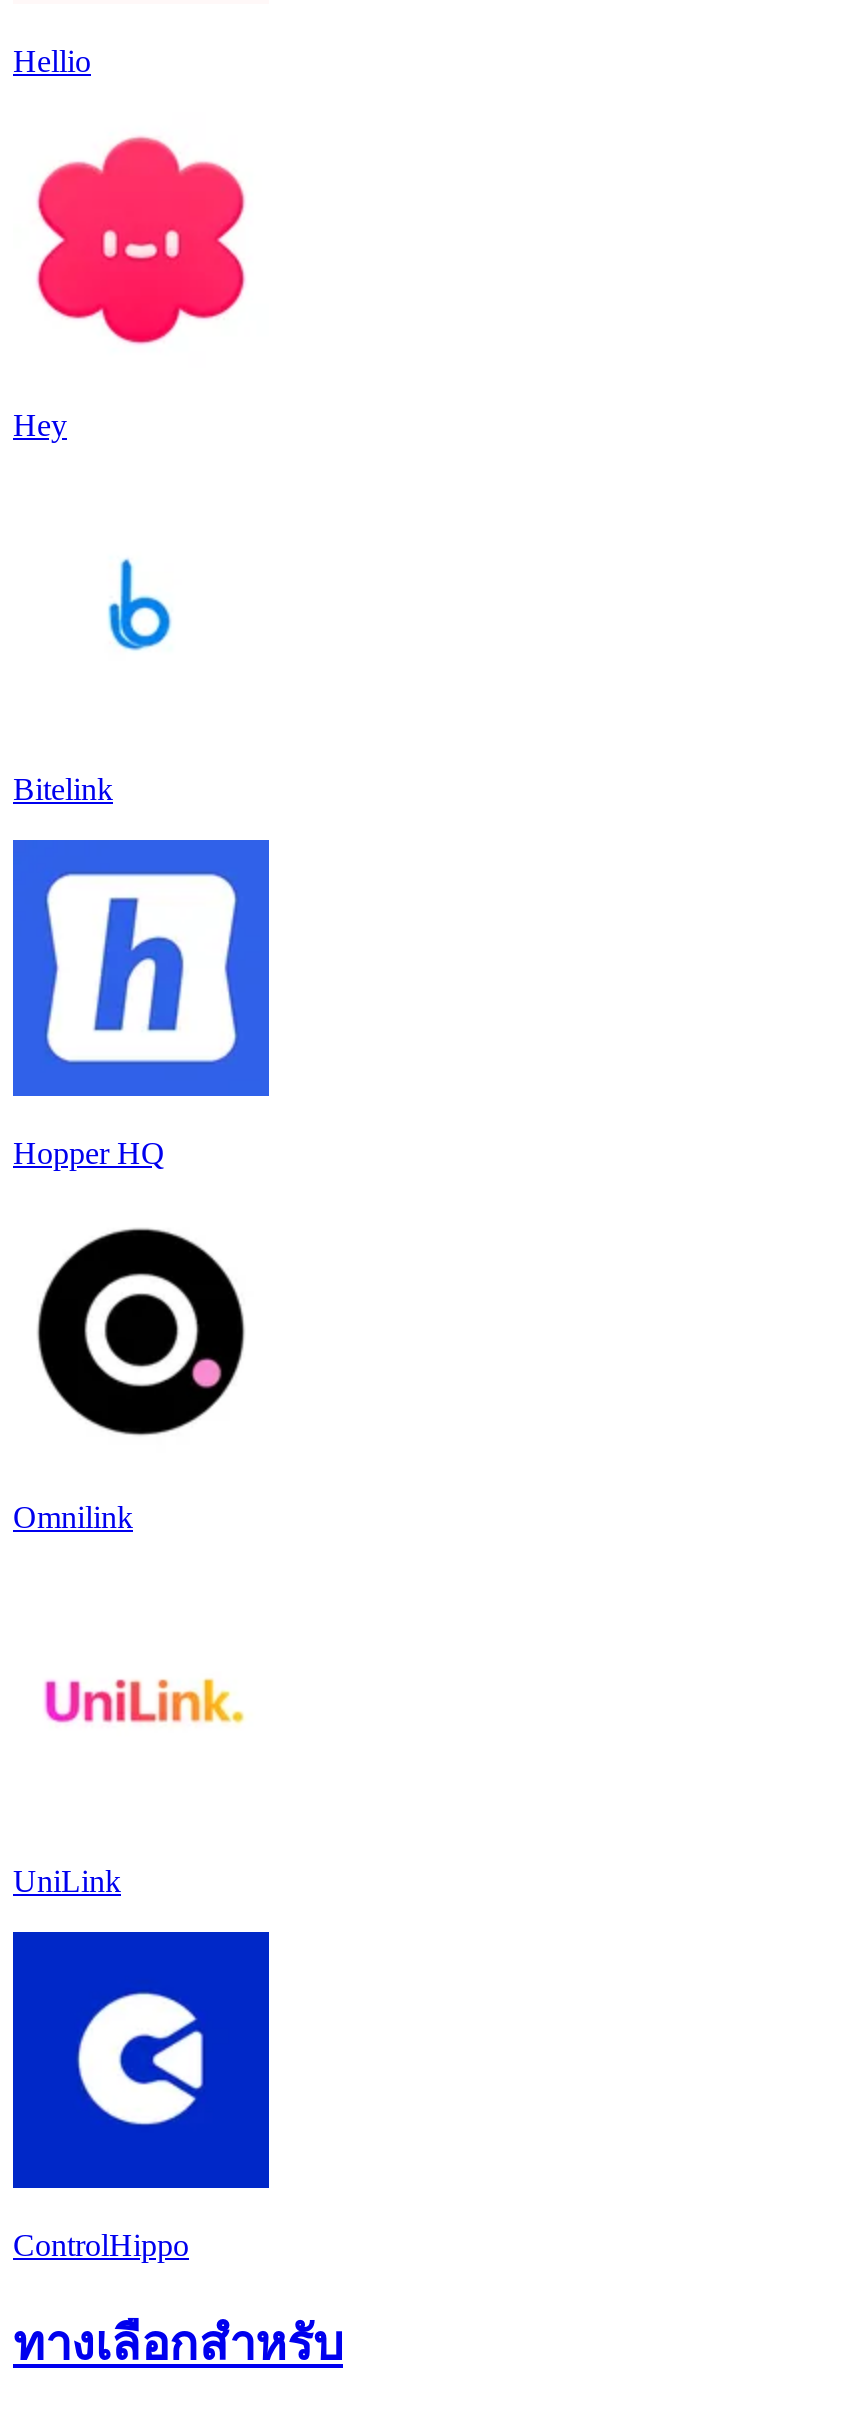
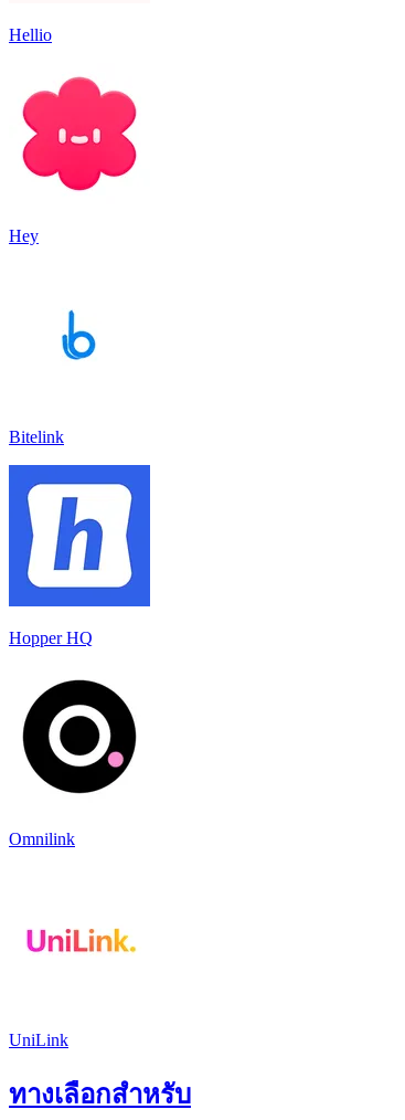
[11,1930,271,2261] [image] | ControlHippo -> none

